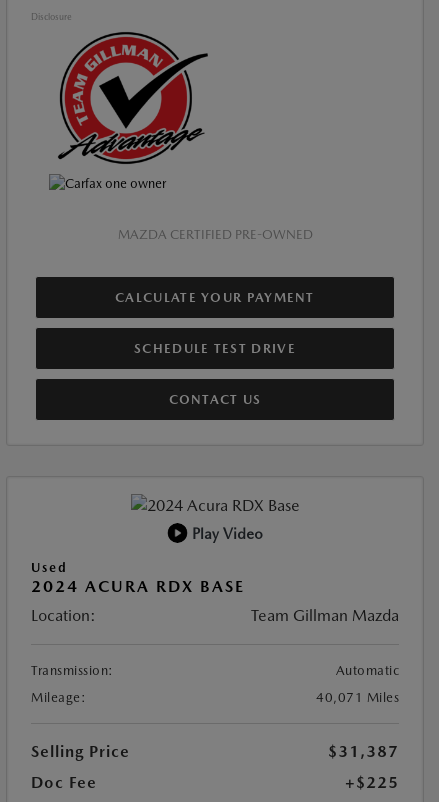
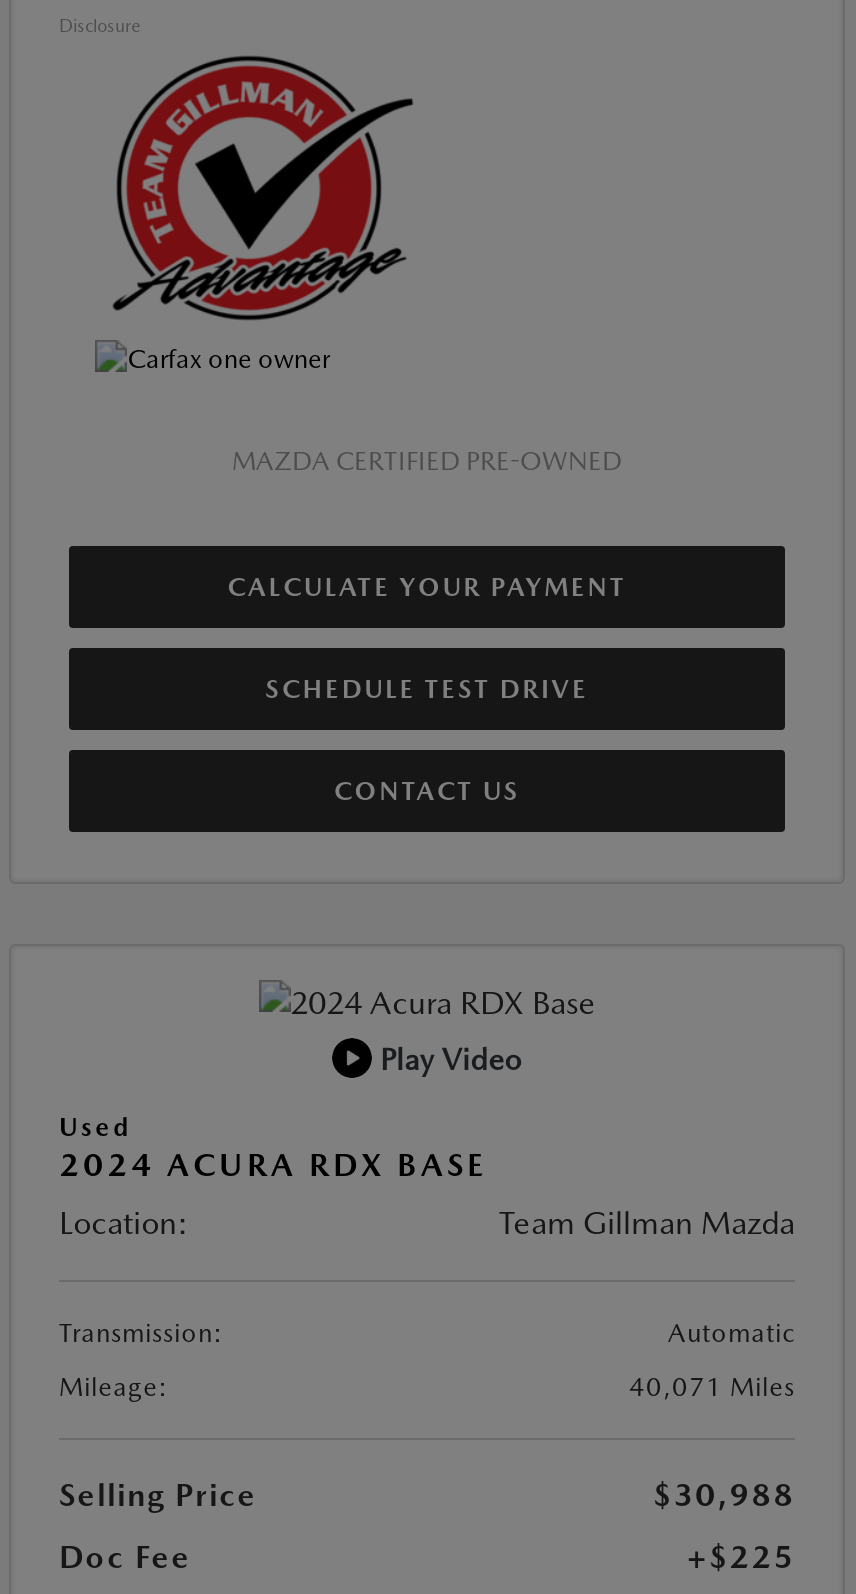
[328,742,399,761] $31,387 -> [653,1477,795,1515] $30,988

